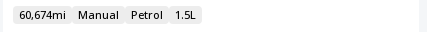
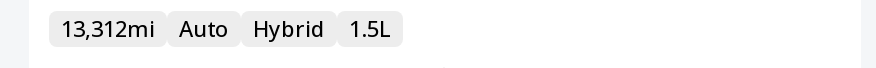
[19,7,163,22] 60,674mi | Manual | Petrol -> [61,13,325,43] 13,312mi | Auto | Hybrid

